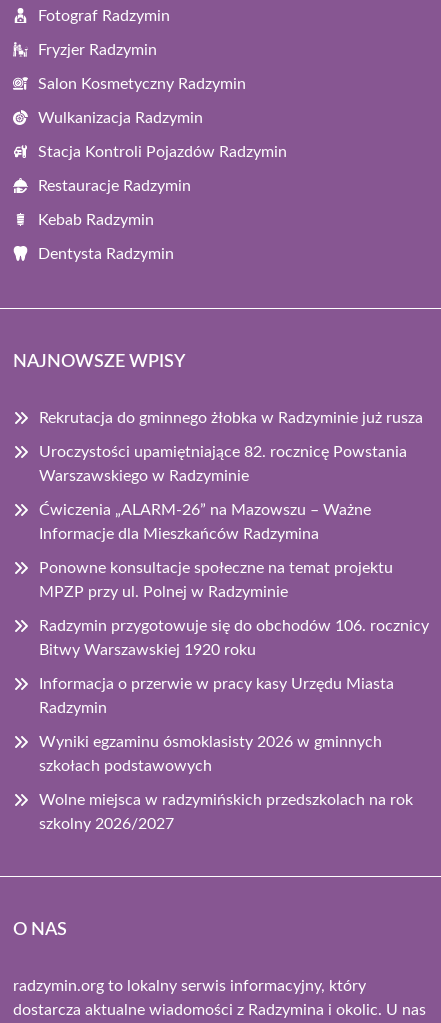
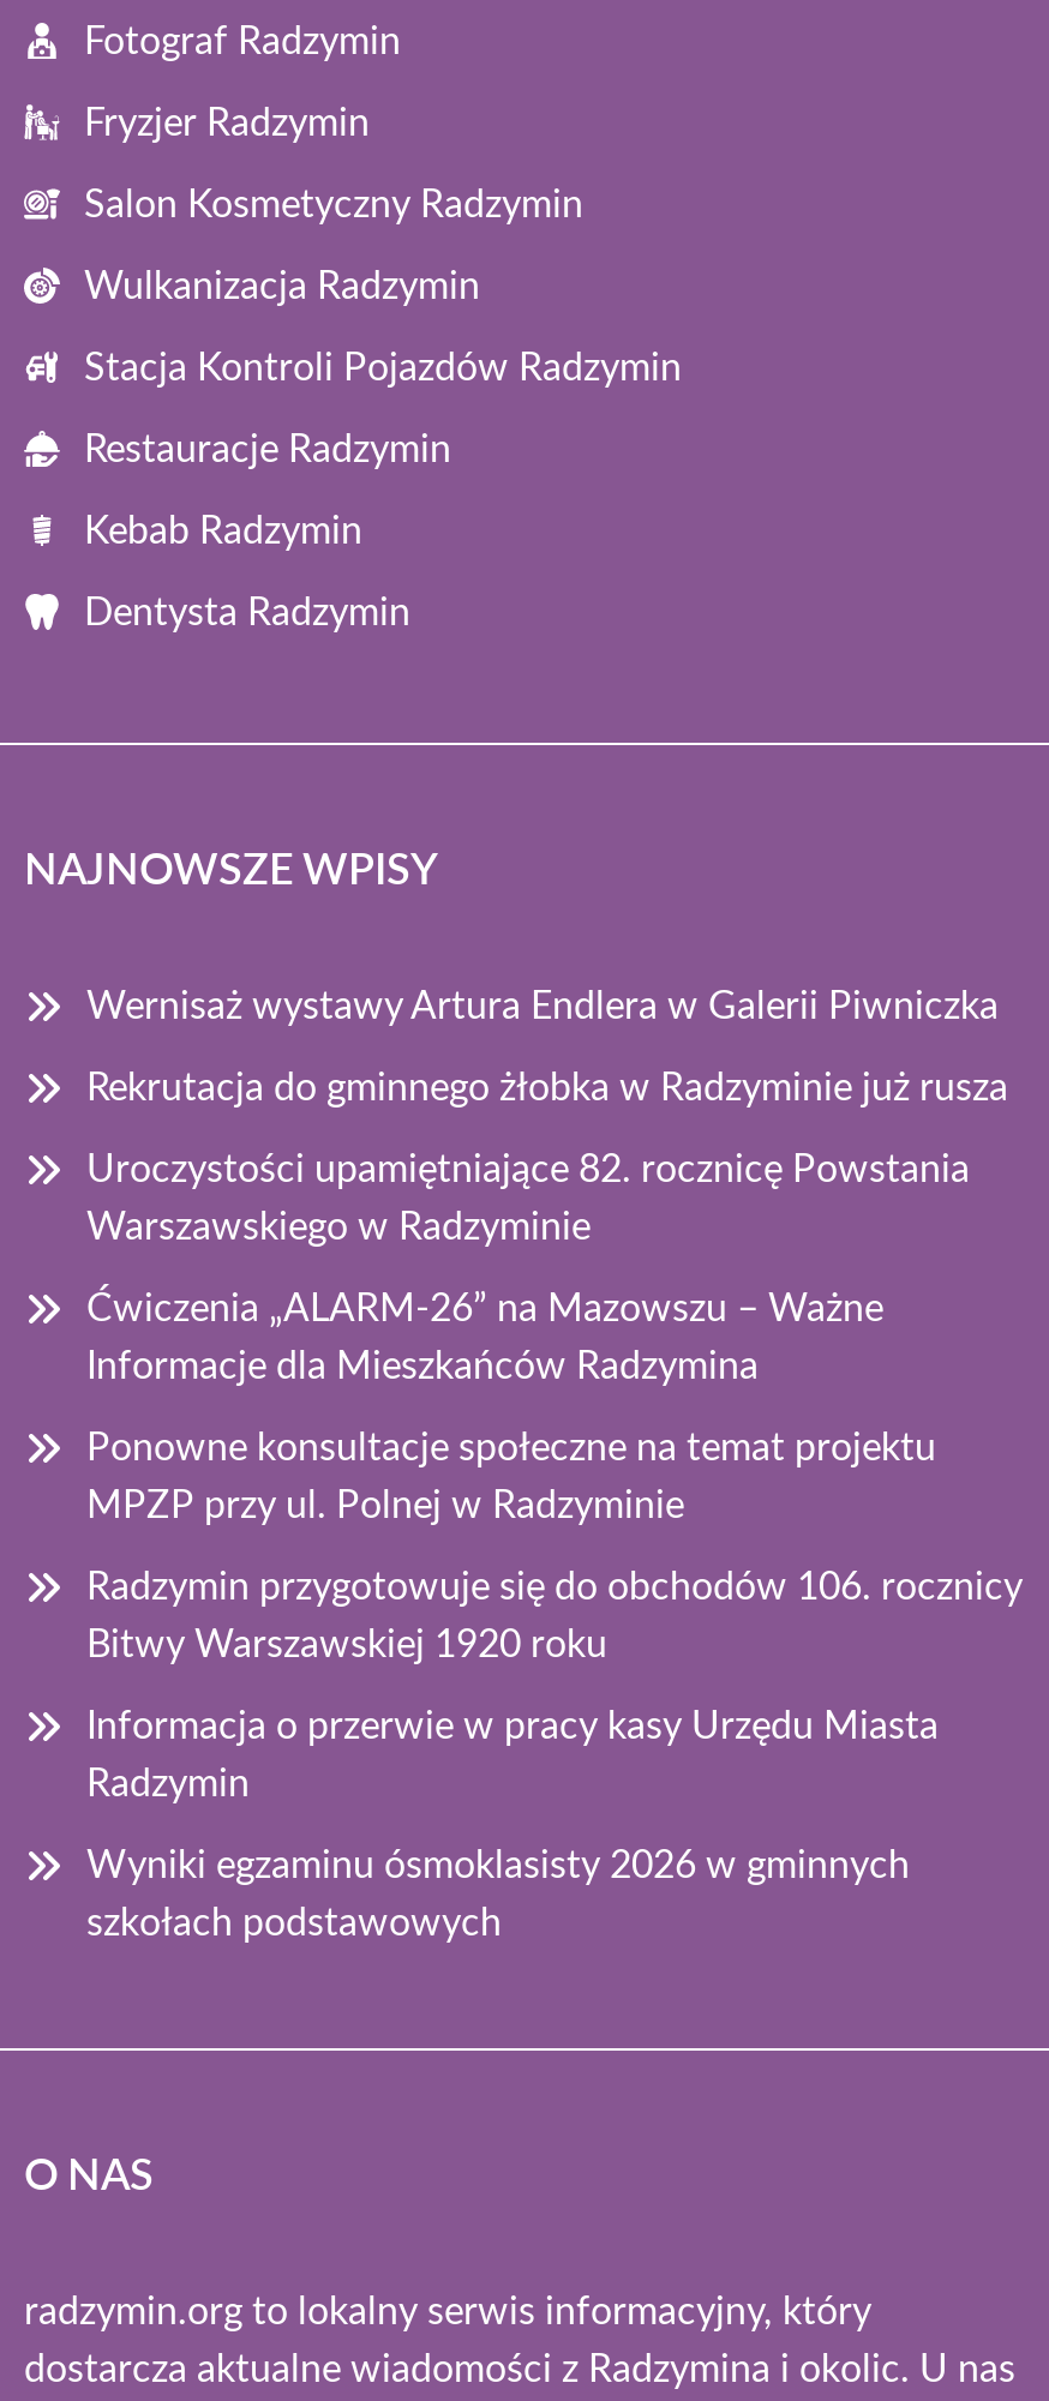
none -> [86,988,999,1026] Wernisaż wystawy Artura Endlera w Galerii Piwniczka
moved [39,410,429,774] -> [86,1070,1023,1943]: Rekrutacja do gminnego żłobka w Radzyminie już rusza | Uroczystości upamiętniające 82. rocznicę Powstania | Warszawskiego w Radzyminie | ... | Wyniki egzaminu ósmoklasisty 2026 w gminnych | szkołach podstawowych
[39,792,413,832] Wolne miejsca w radzymińskich przedszkolach na rok | szkolny 2026/2027 -> none

